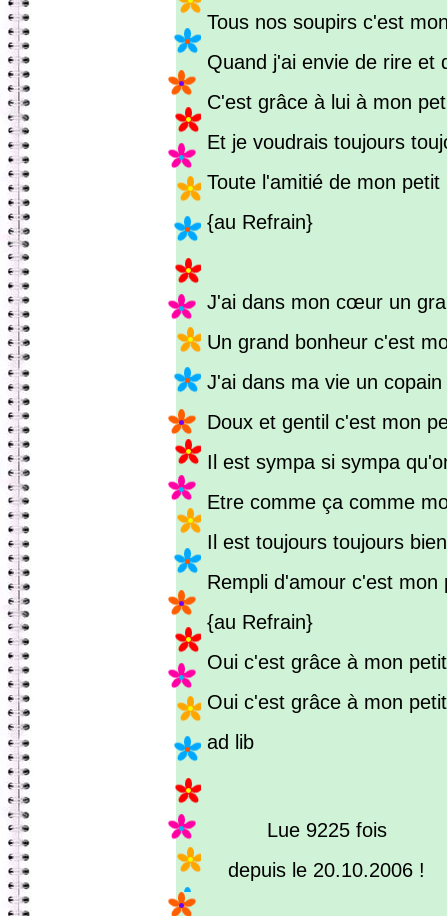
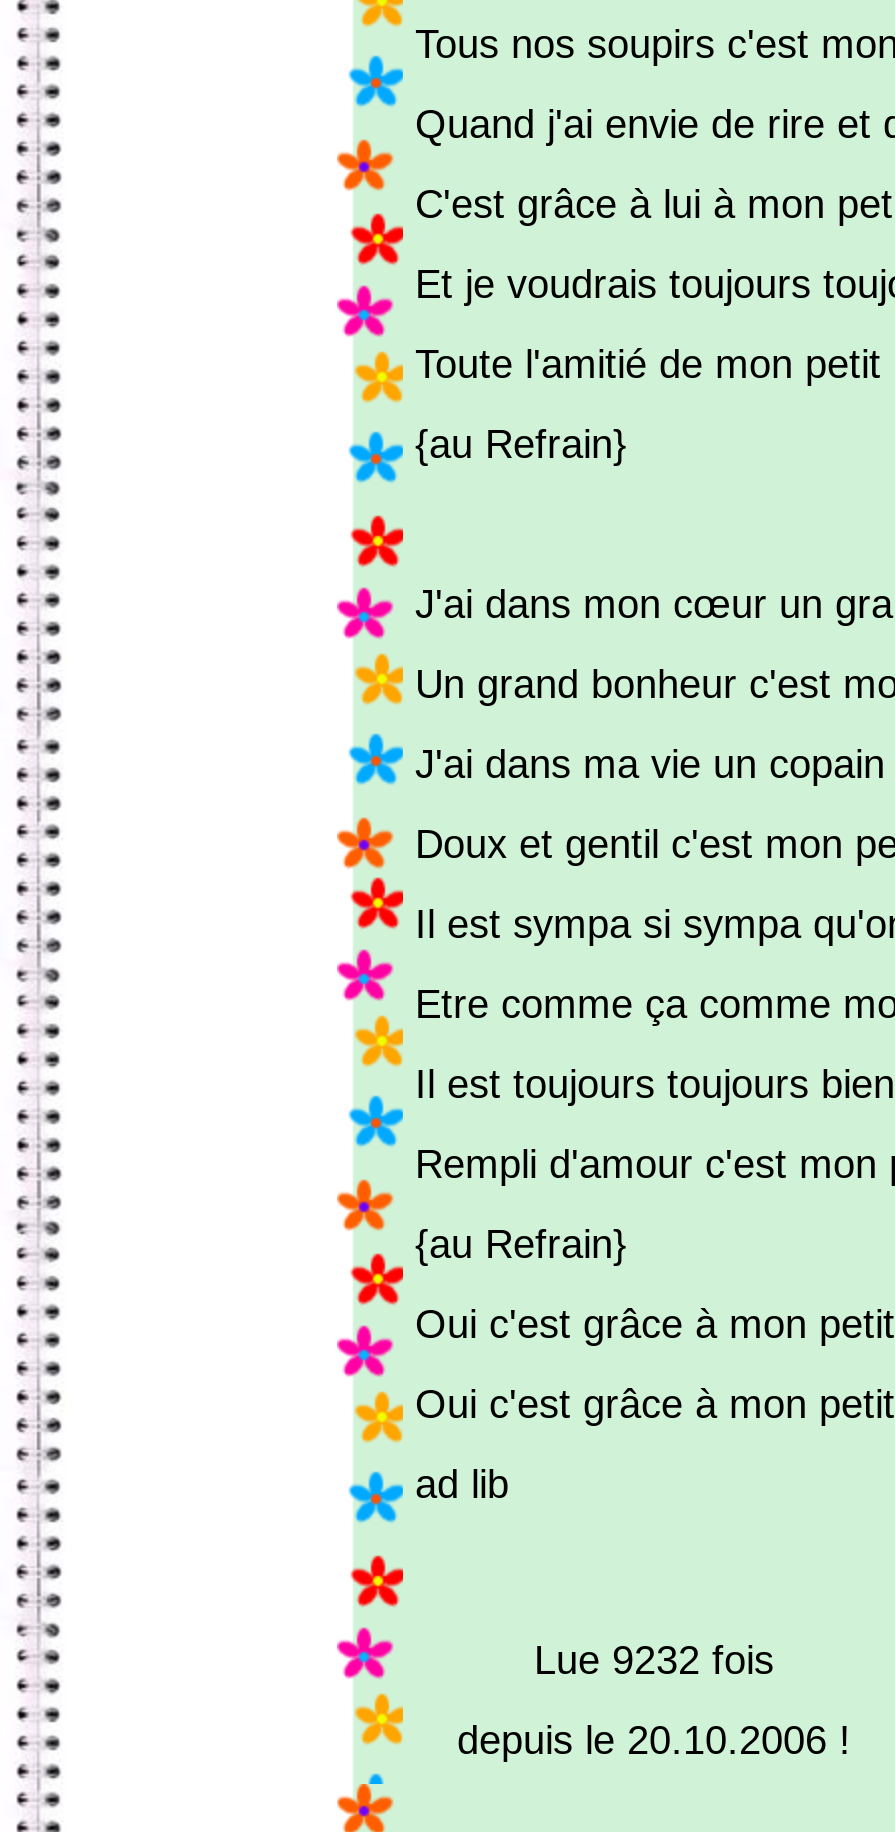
[266,819,386,841] Lue 9225 fois -> [534,1638,774,1682] Lue 9232 fois

